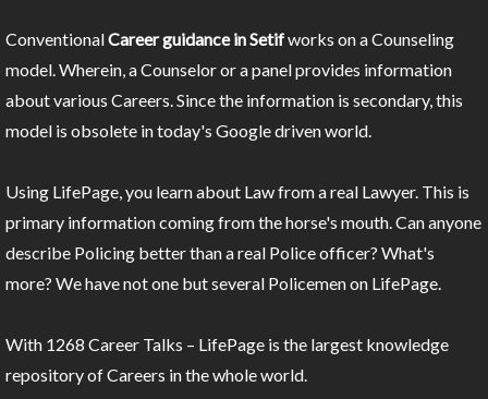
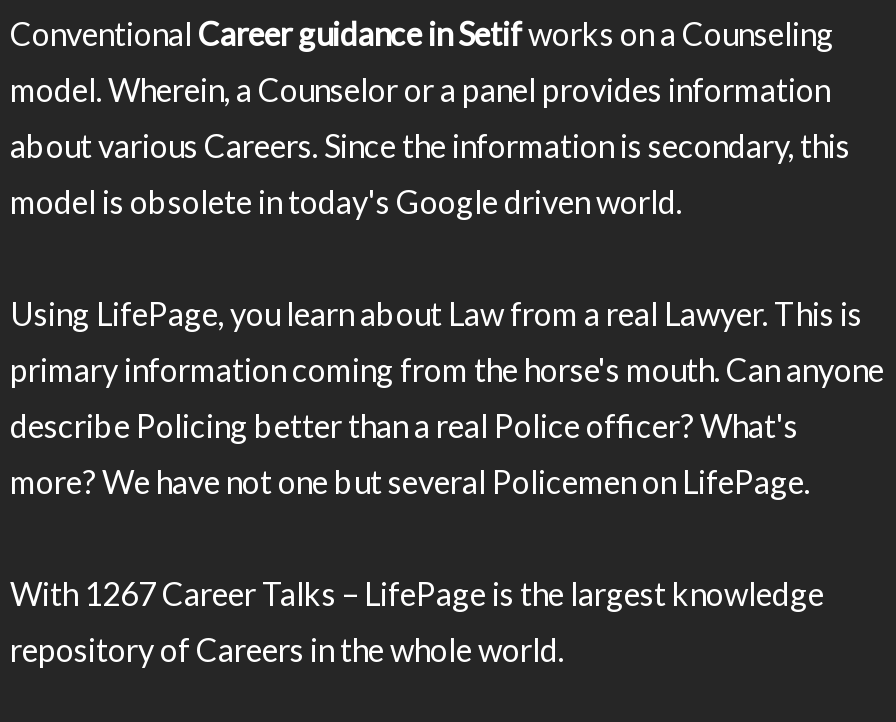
[5,334,449,355] With 1268 Career Talks – LifePage is the largest knowledge -> [10,575,824,613] With 1267 Career Talks – LifePage is the largest knowledge

